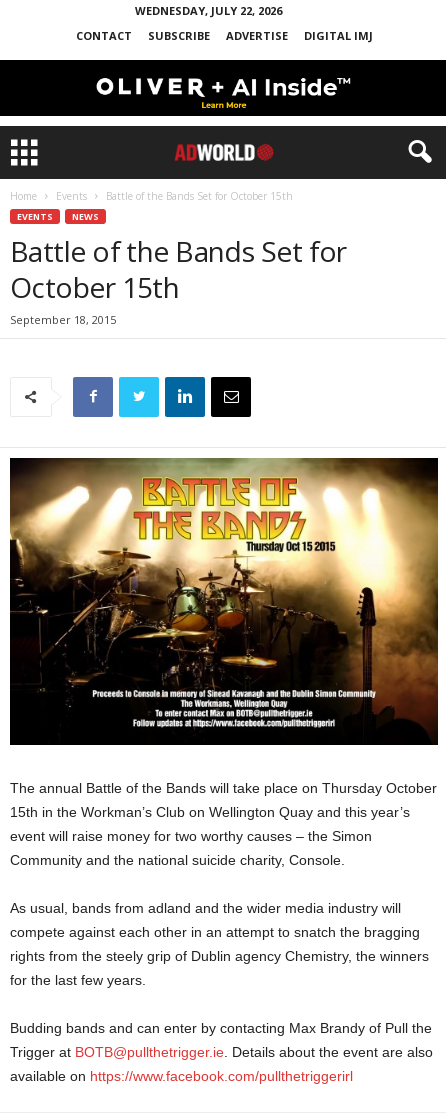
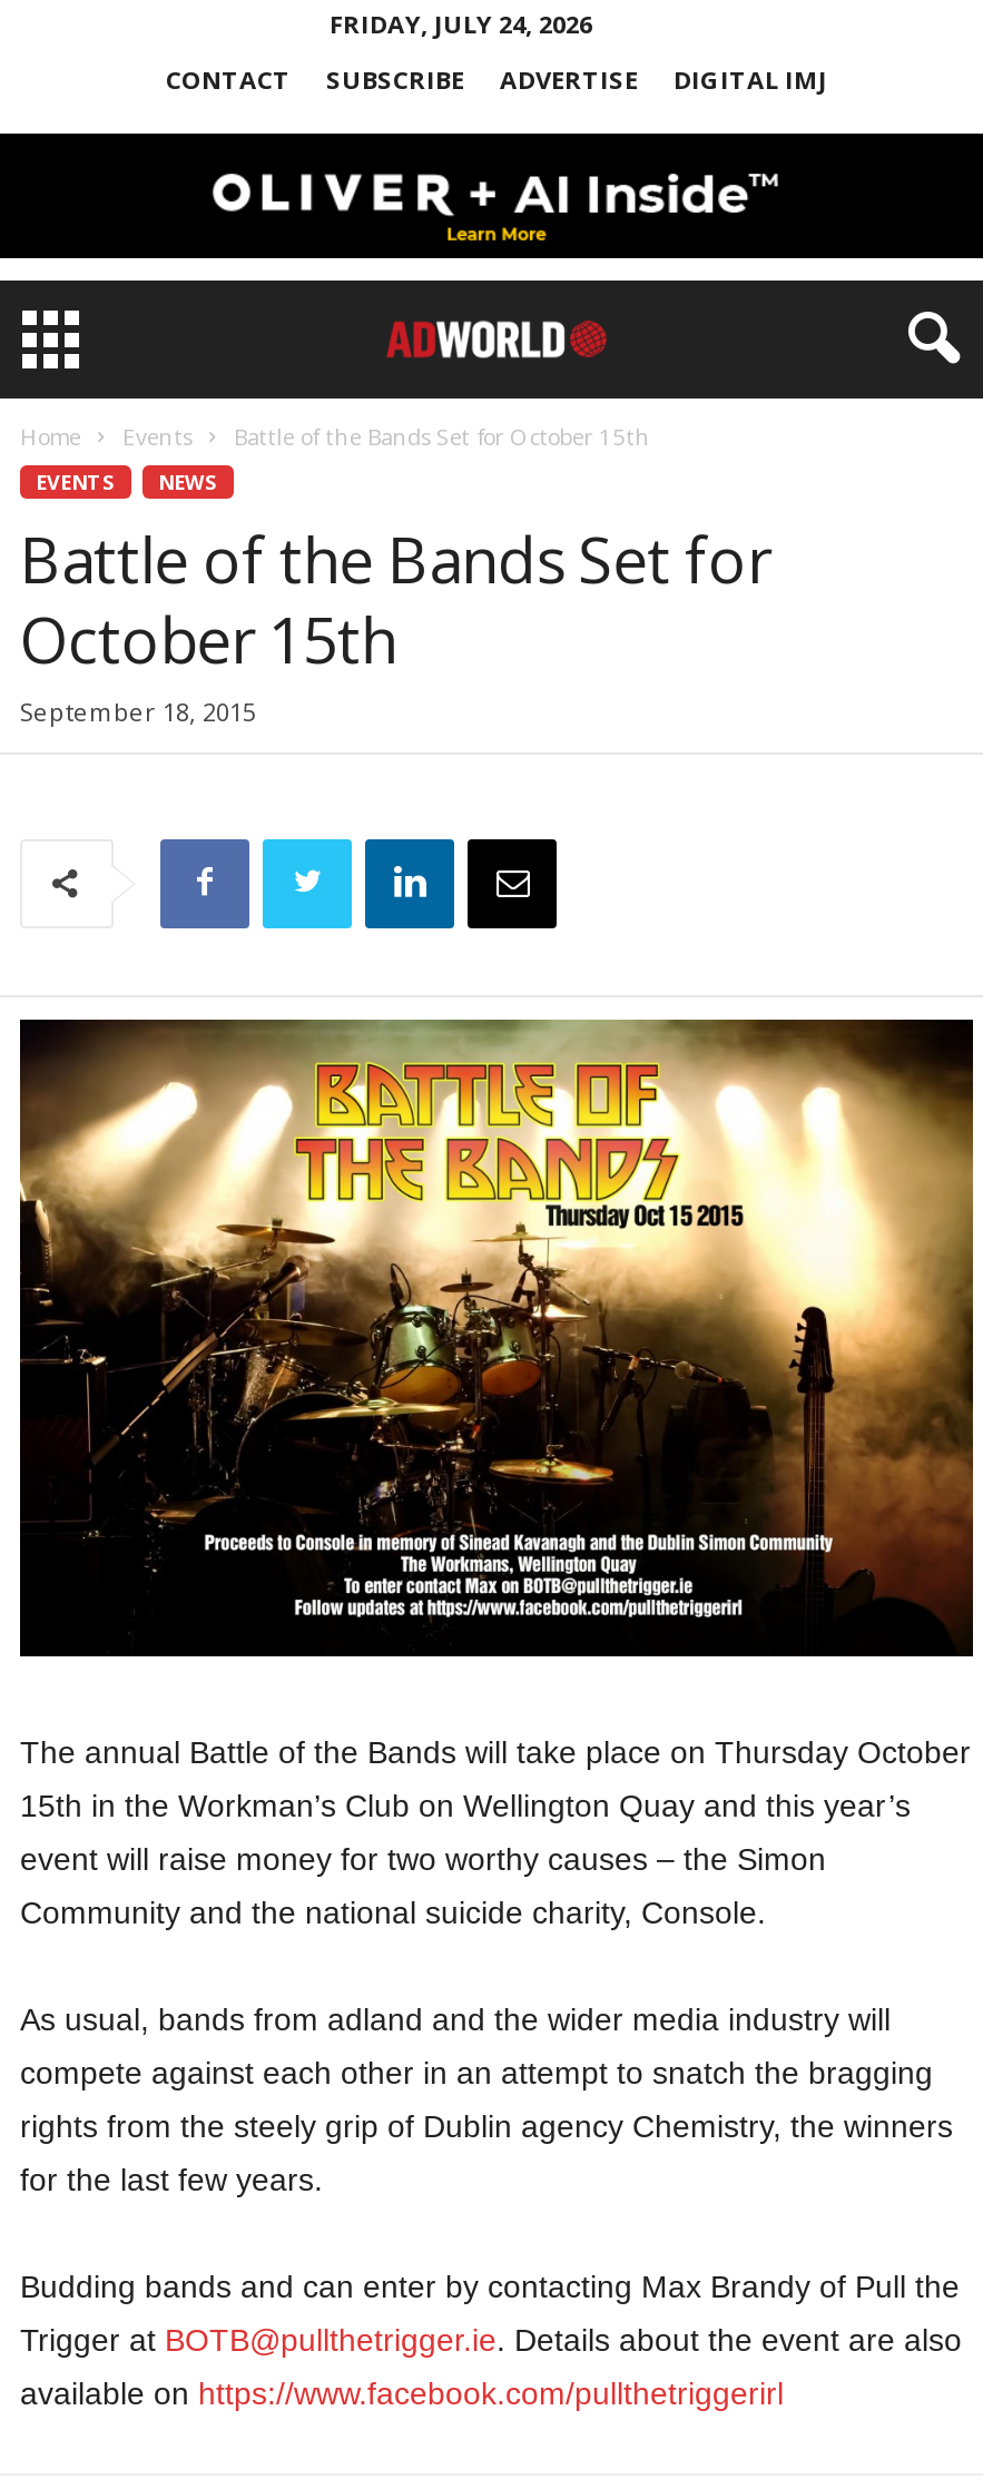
[134,3,281,18] WEDNESDAY, JULY 22, 2026 -> [330,7,592,40] FRIDAY, JULY 24, 2026

